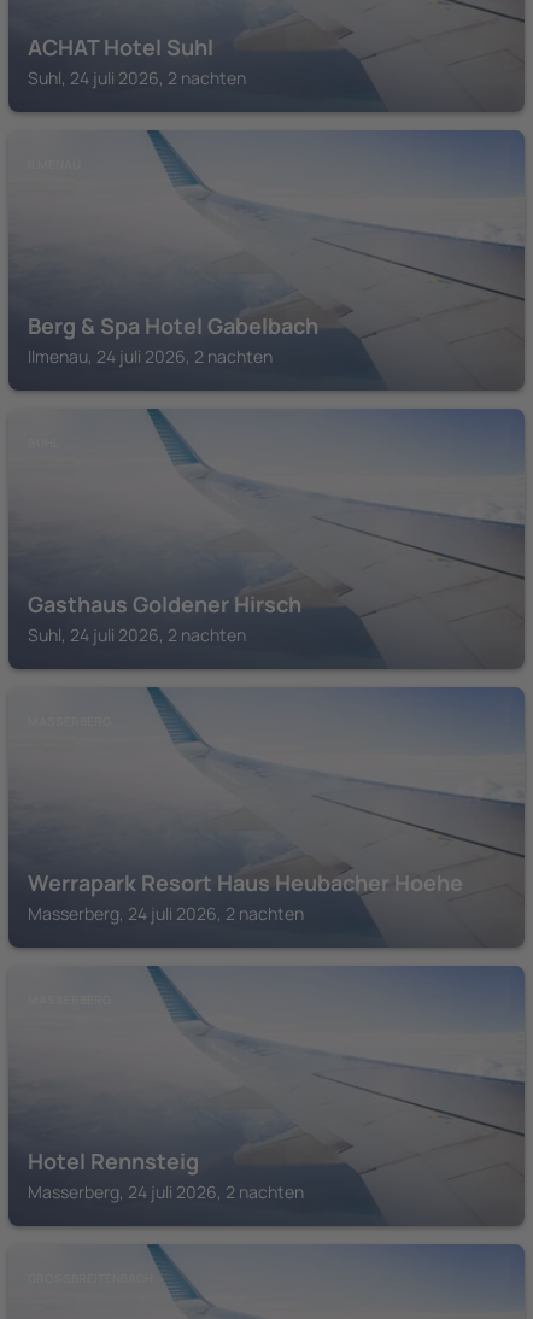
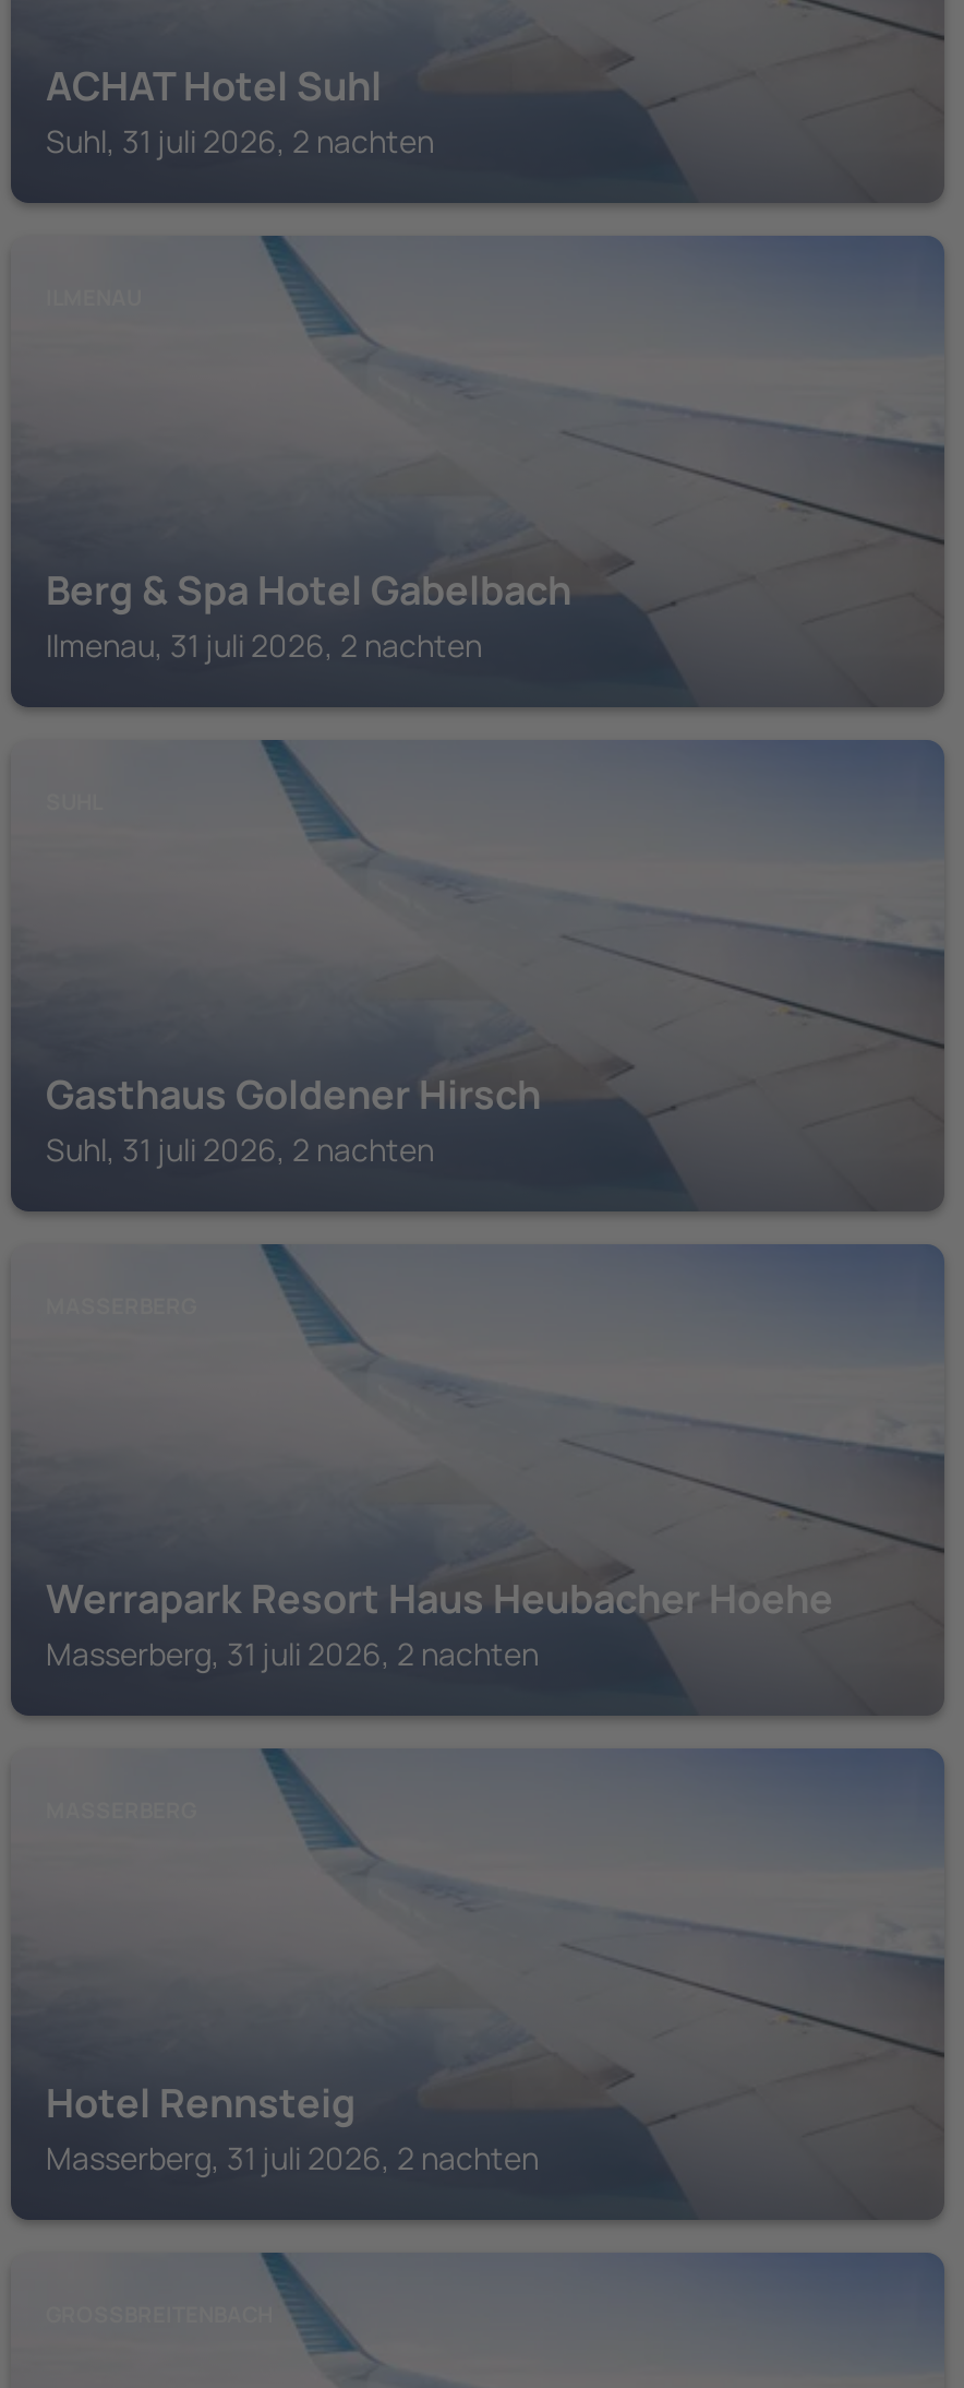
[28,66,246,89] Suhl, 24 juli 2026, 2 nachten -> [46,120,434,162] Suhl, 31 juli 2026, 2 nachten
[28,345,273,368] Ilmenau, 24 juli 2026, 2 nachten -> [46,624,482,666] Ilmenau, 31 juli 2026, 2 nachten
[28,623,246,646] Suhl, 24 juli 2026, 2 nachten -> [46,1129,434,1170] Suhl, 31 juli 2026, 2 nachten
[28,902,304,925] Masserberg, 24 juli 2026, 2 nachten -> [46,1633,539,1674] Masserberg, 31 juli 2026, 2 nachten
[28,1180,304,1203] Masserberg, 24 juli 2026, 2 nachten -> [46,2137,539,2178] Masserberg, 31 juli 2026, 2 nachten

